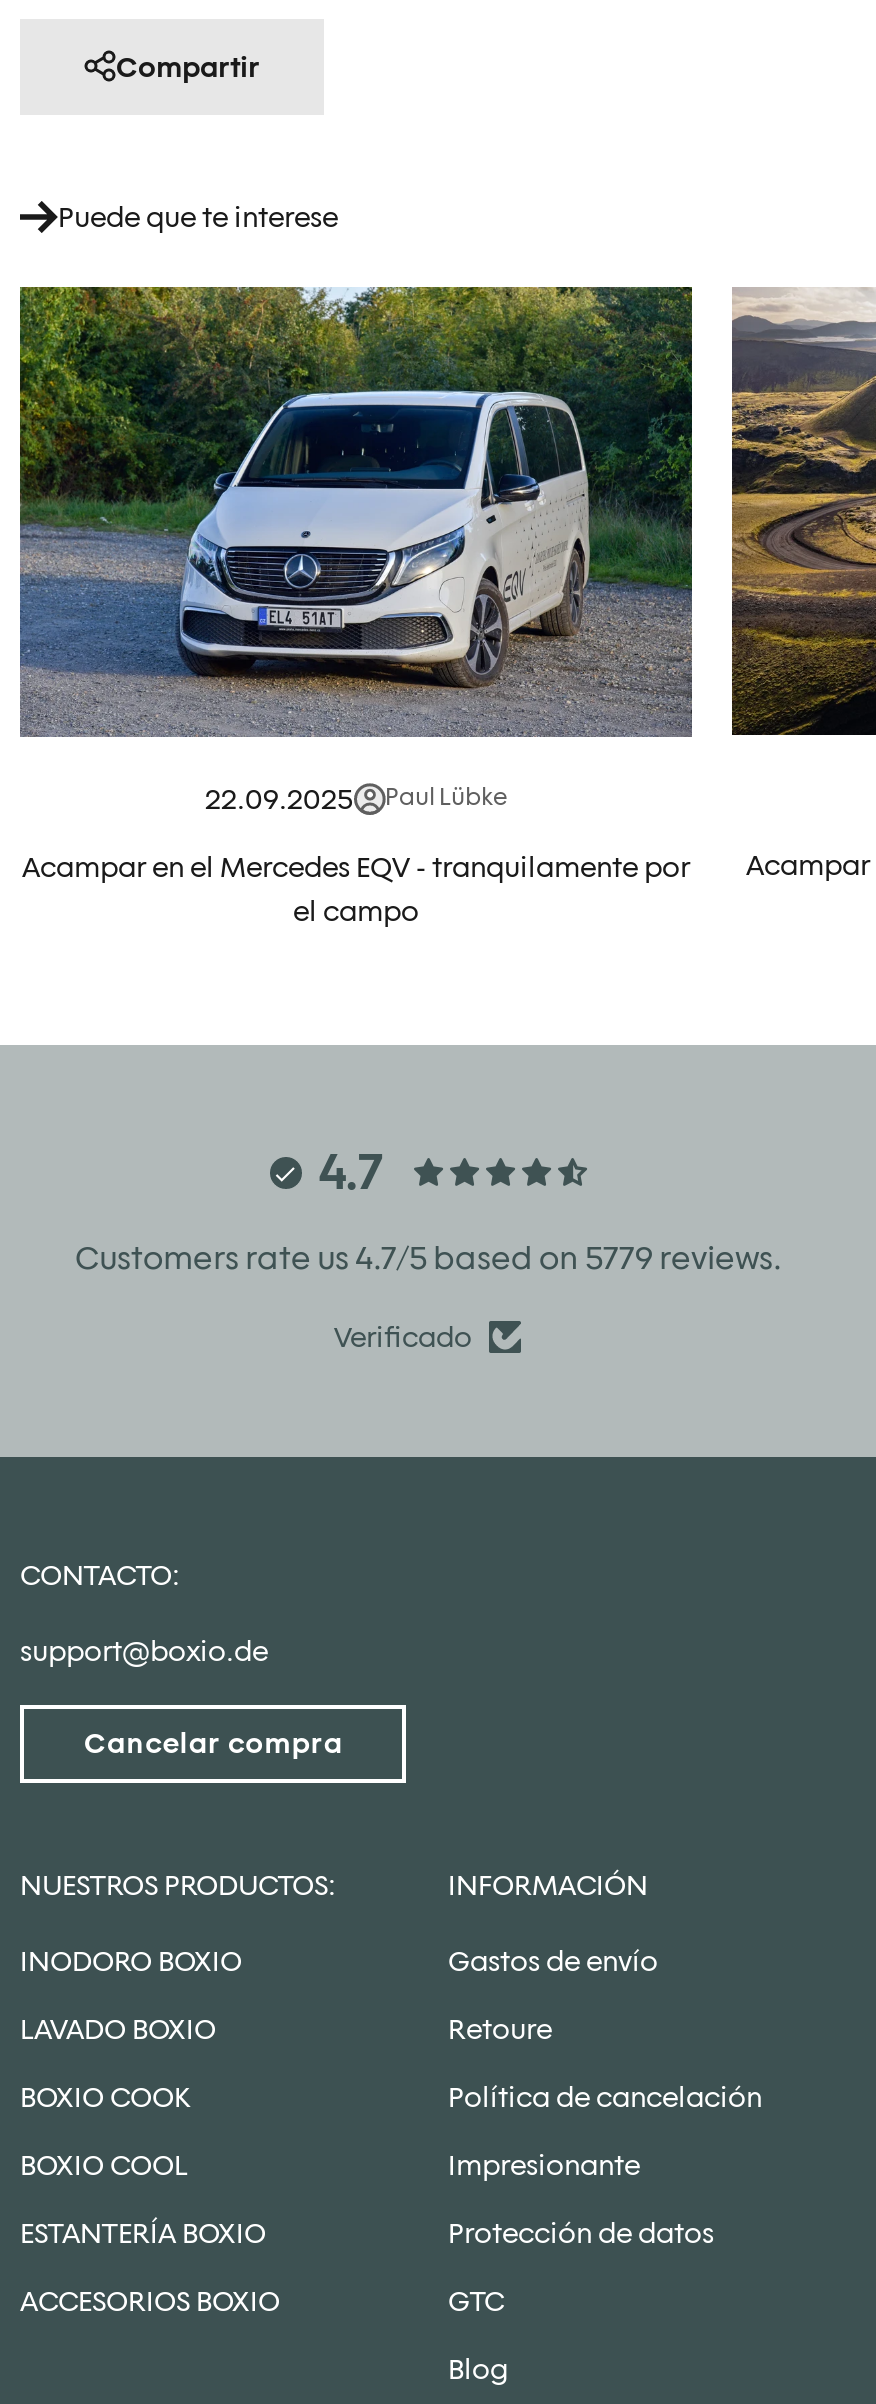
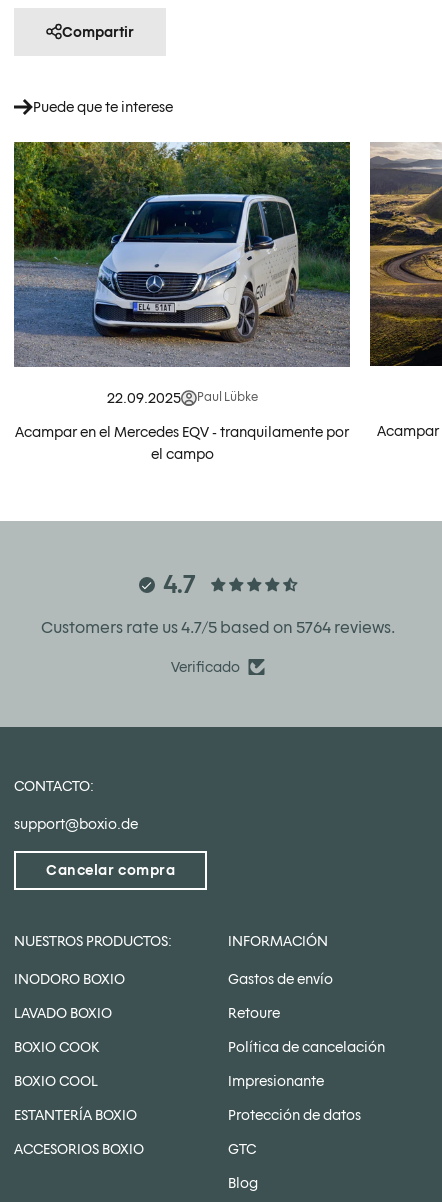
[75,1239,781,1277] Customers rate us 4.7/5 based on 5779 reviews. -> [41,618,395,637] Customers rate us 4.7/5 based on 5764 reviews.

